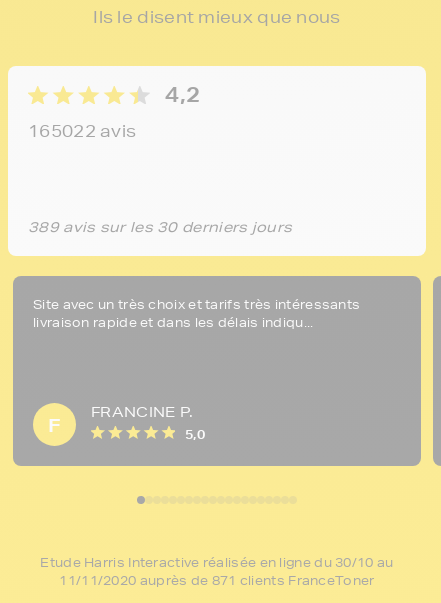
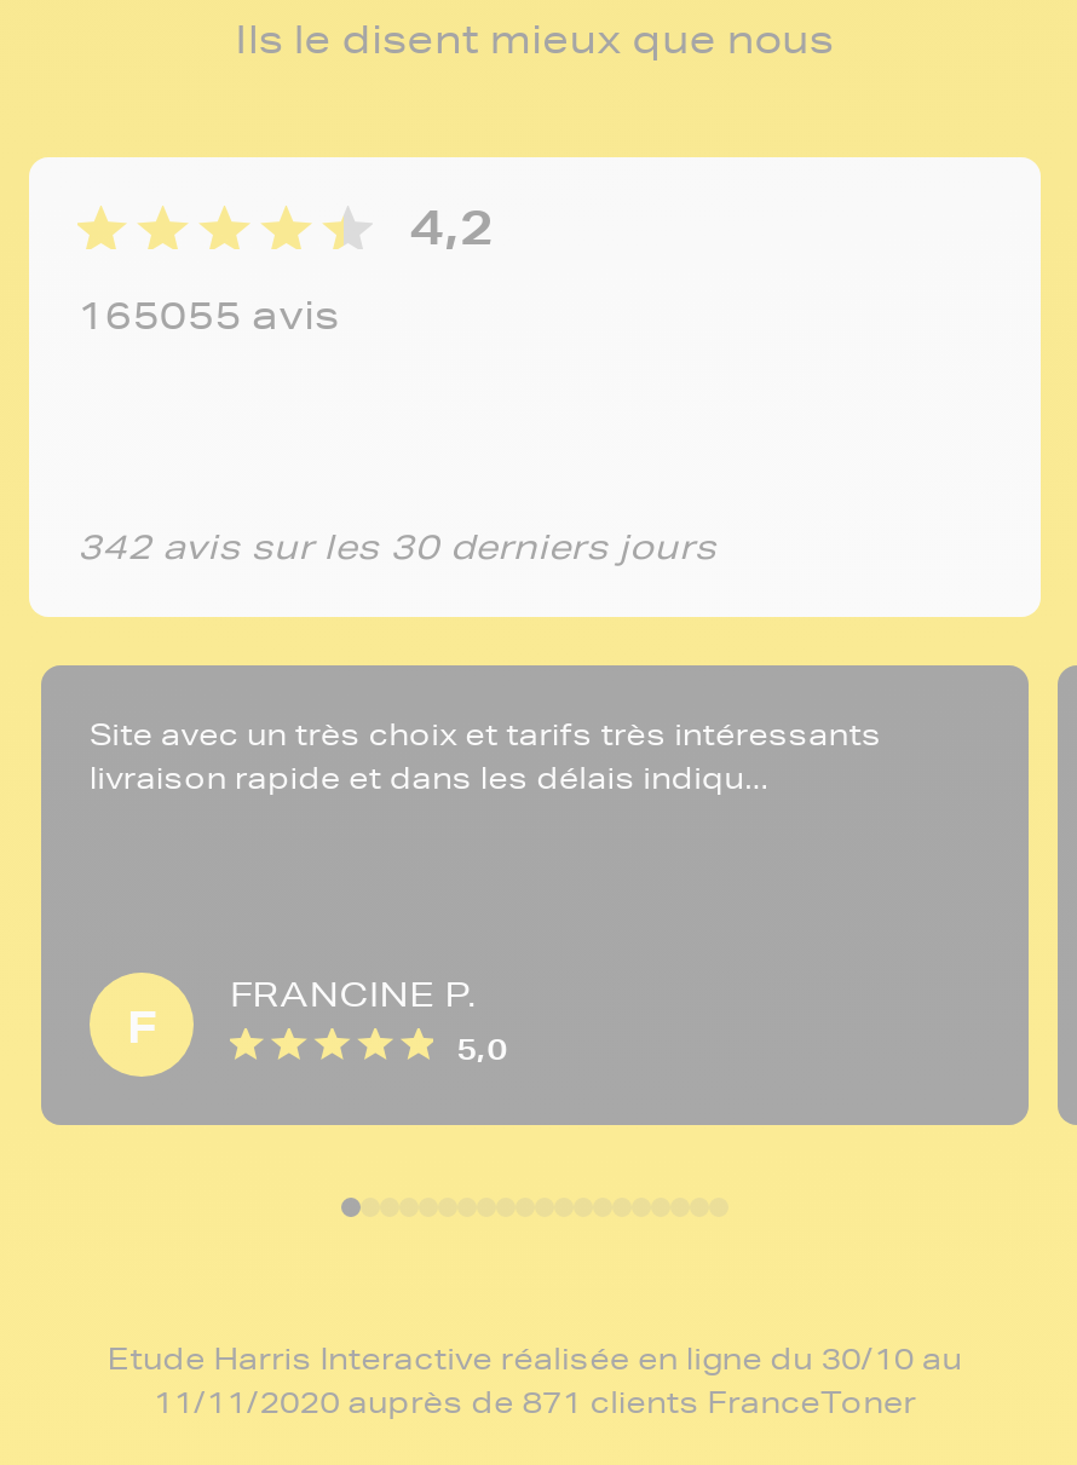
[28,120,136,141] 165022 avis -> [77,288,340,339] 165055 avis
[28,218,292,236] 389 avis sur les 30 derniers jours -> [77,525,717,569] 342 avis sur les 30 derniers jours

